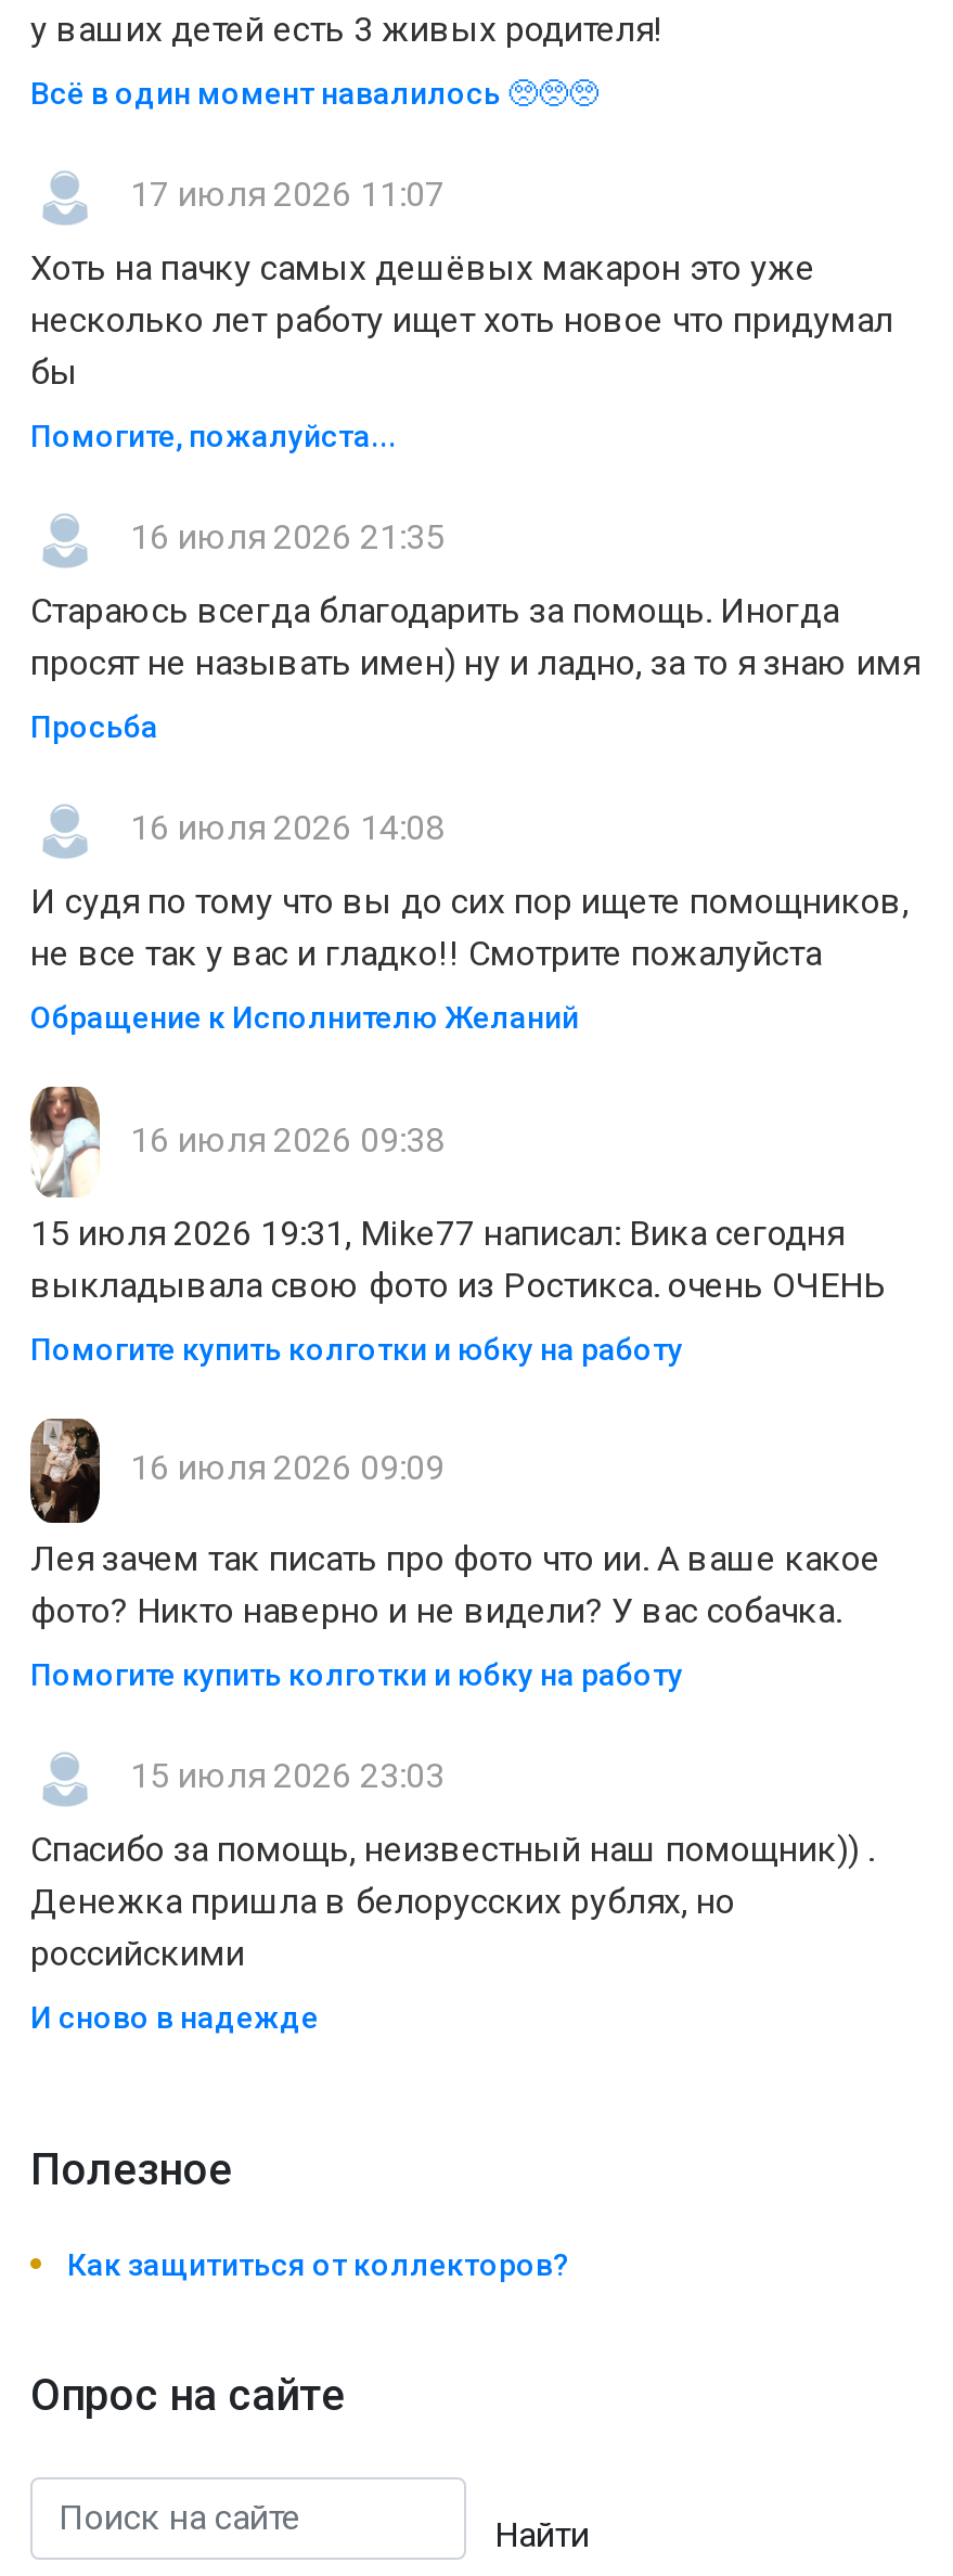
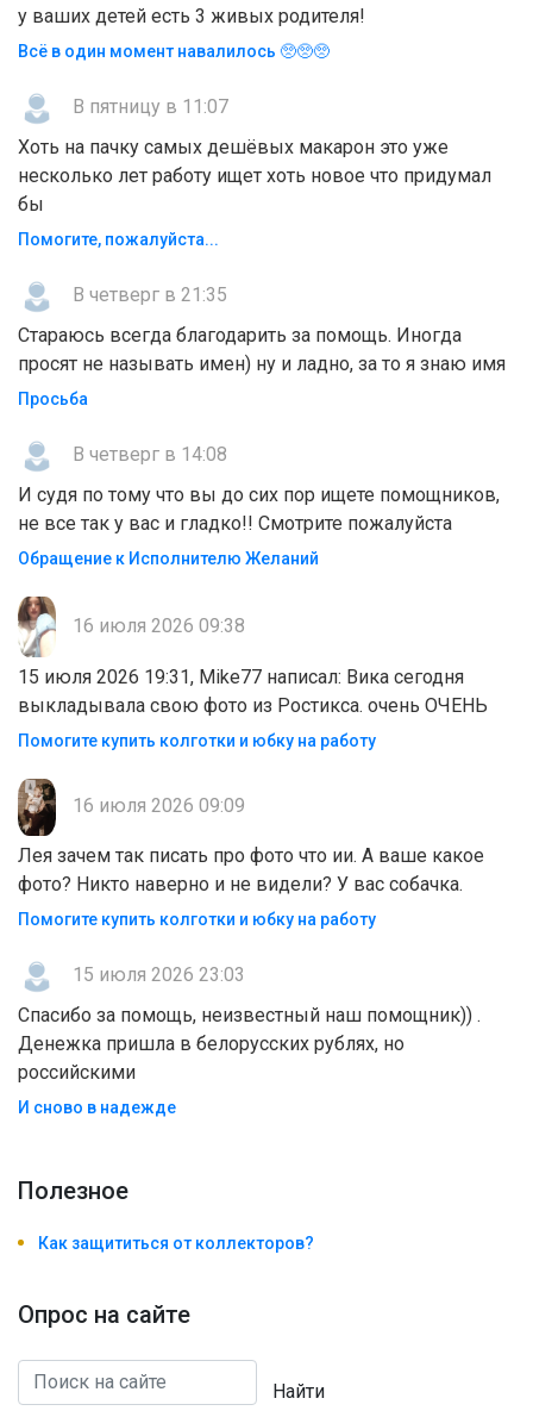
[121,173,445,214] 17 июля 2026 11:07 -> [68,95,228,118] В пятницу в 11:07
[121,516,445,557] 16 июля 2026 21:35 -> [68,283,227,306] В четверг в 21:35
[121,807,445,848] 16 июля 2026 14:08 -> [68,443,227,465] В четверг в 14:08

